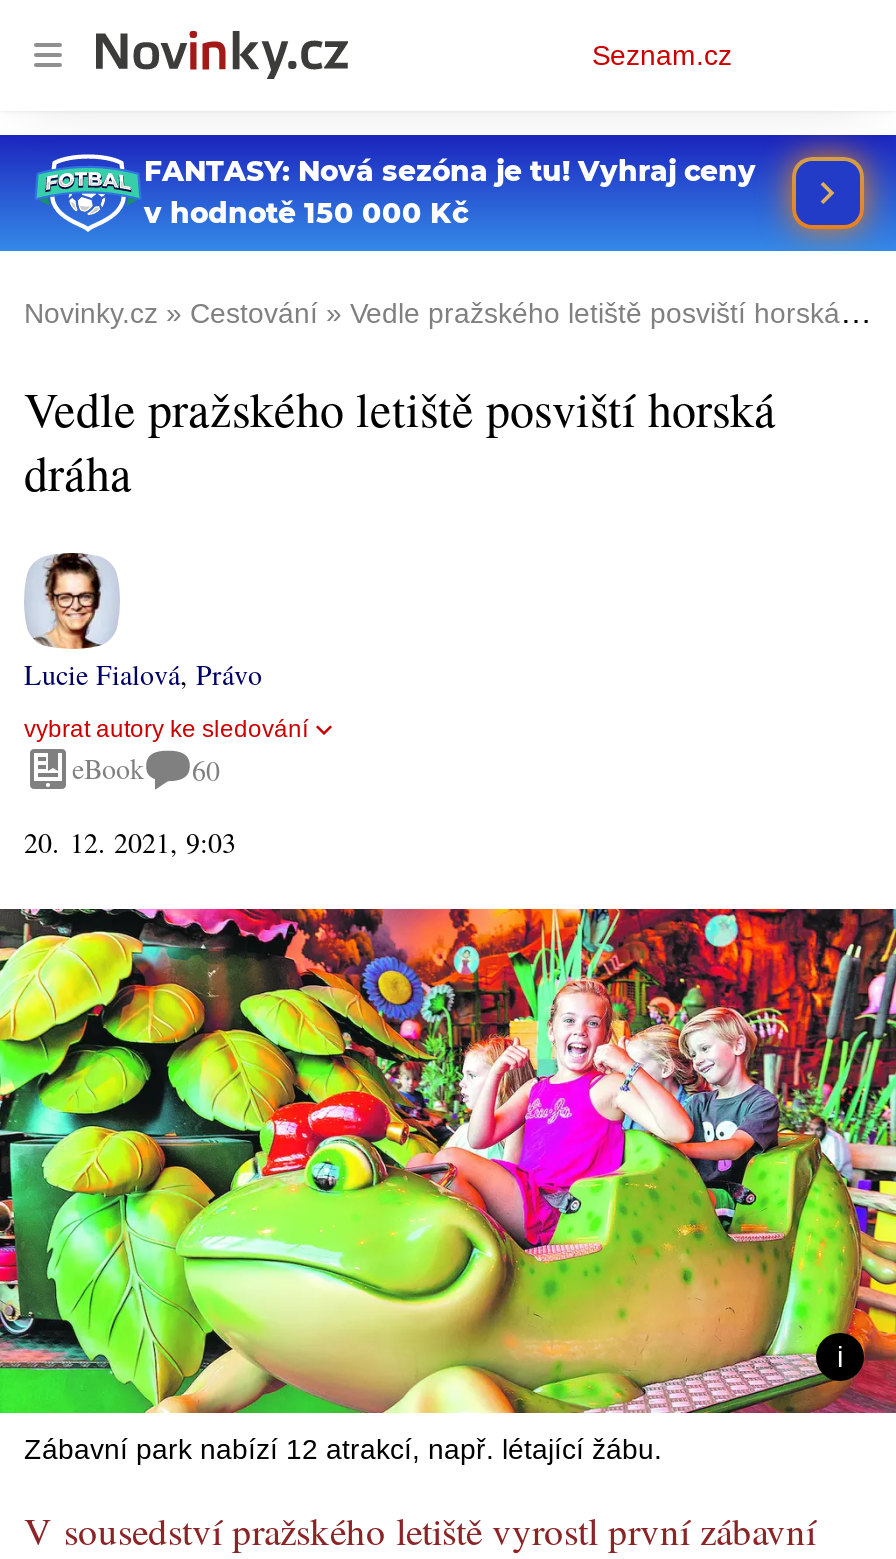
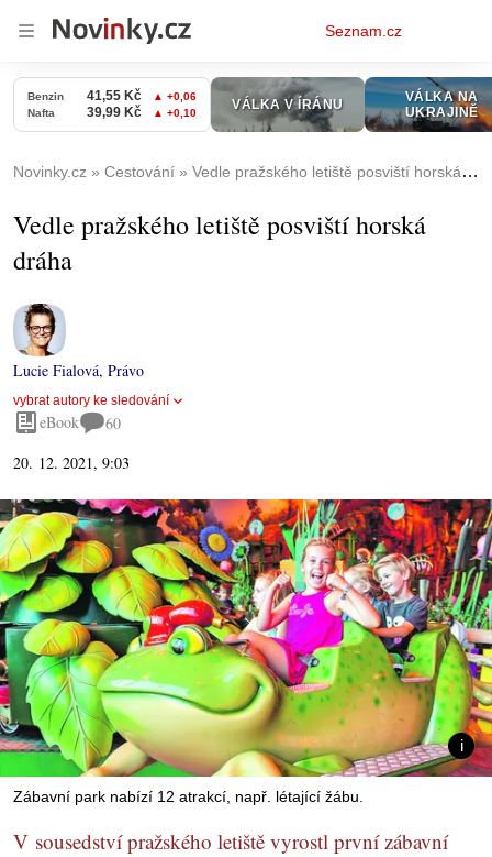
[6,133,890,253] [image] -> [3,75,489,138] [image]

